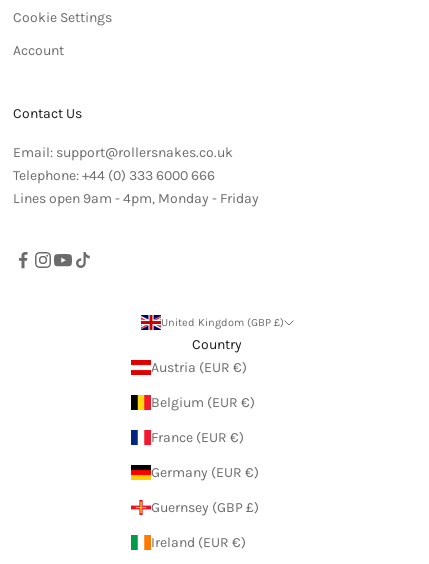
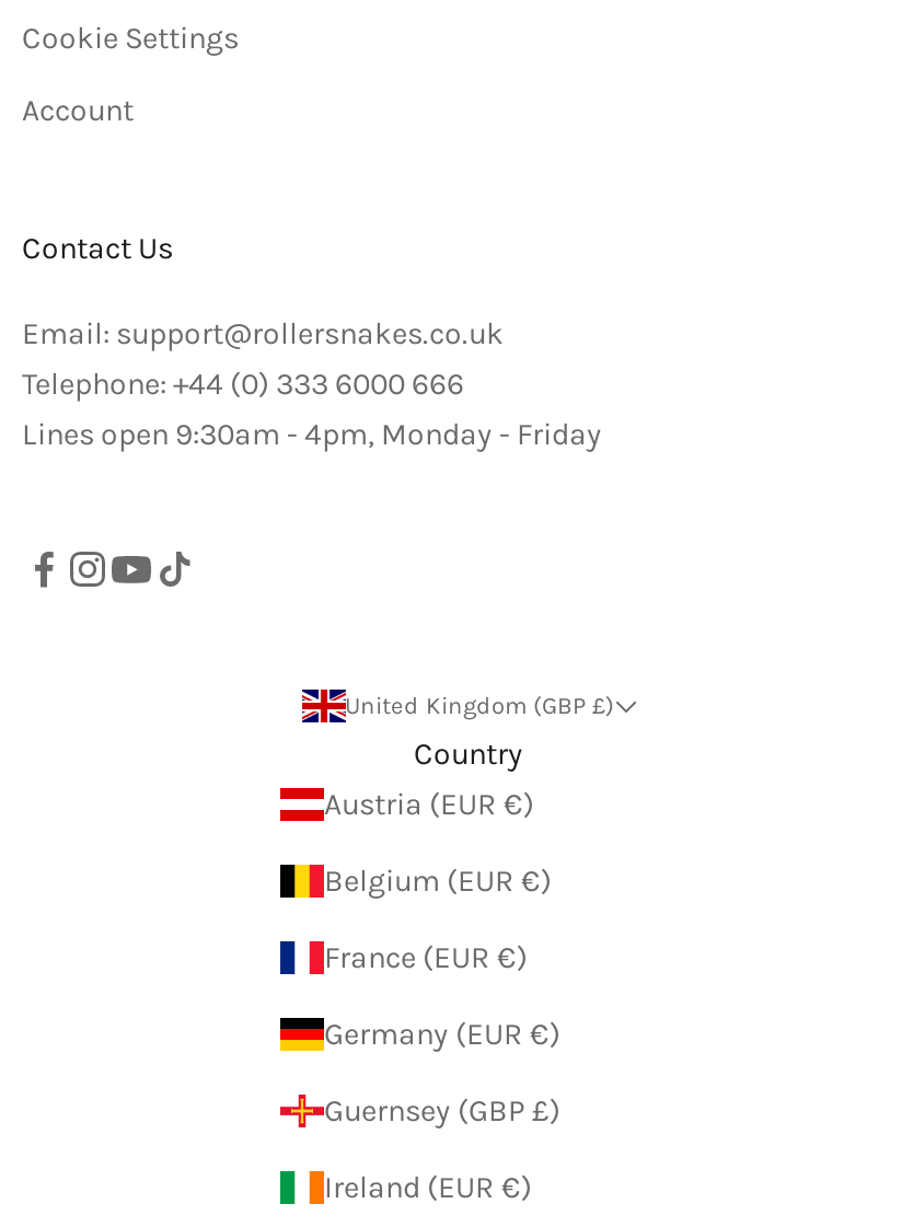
[13,190,259,207] Lines open 9am - 4pm, Monday - Friday -> [22,416,602,453] Lines open 9:30am - 4pm, Monday - Friday

